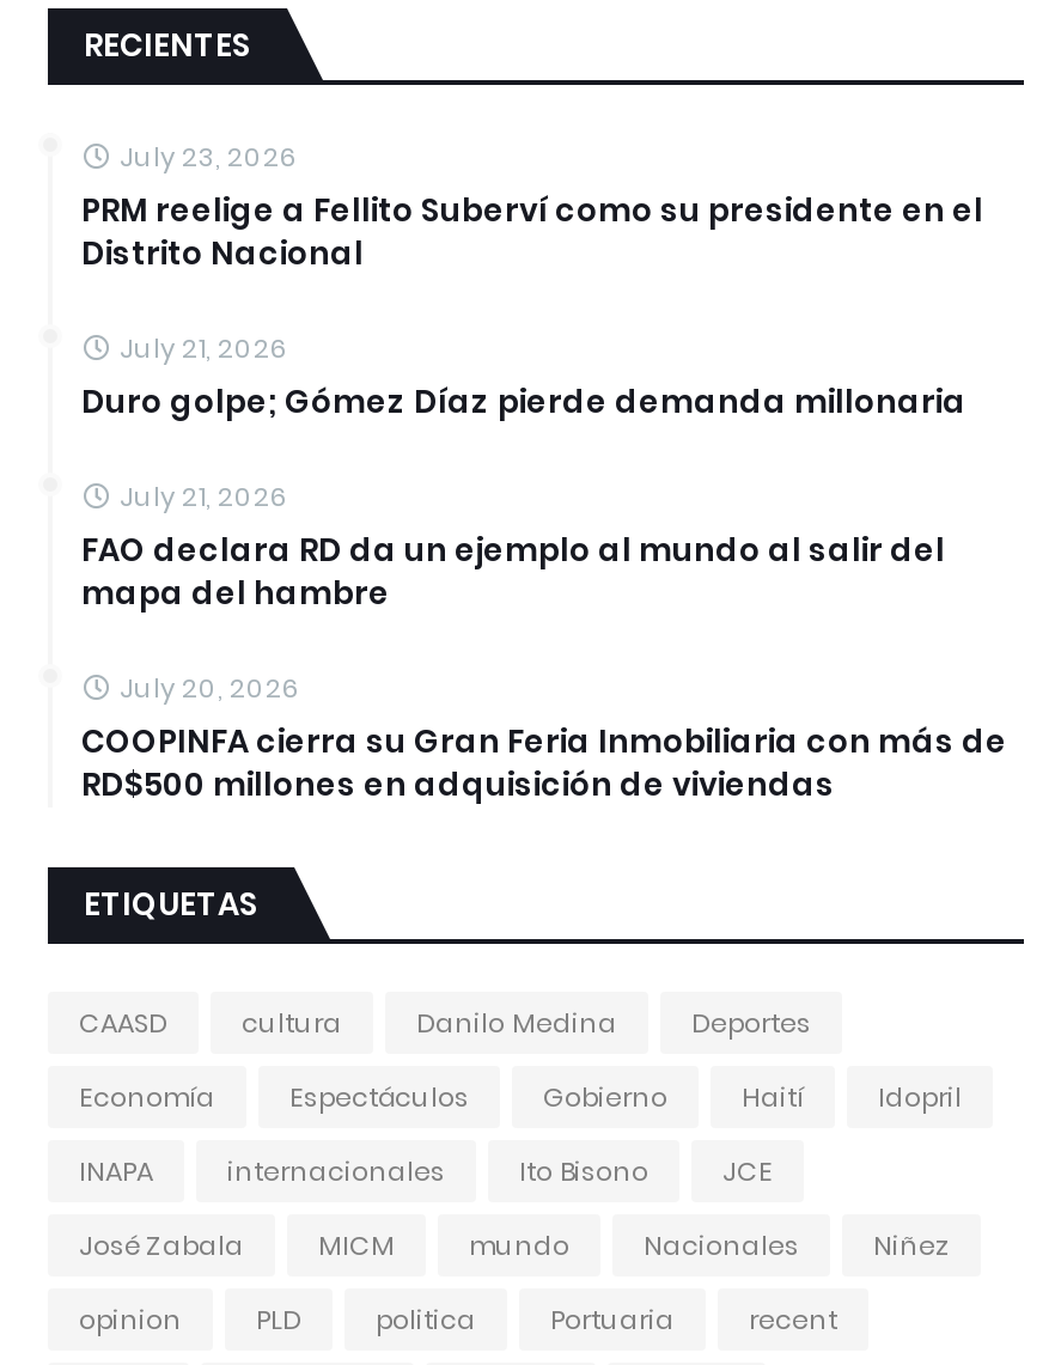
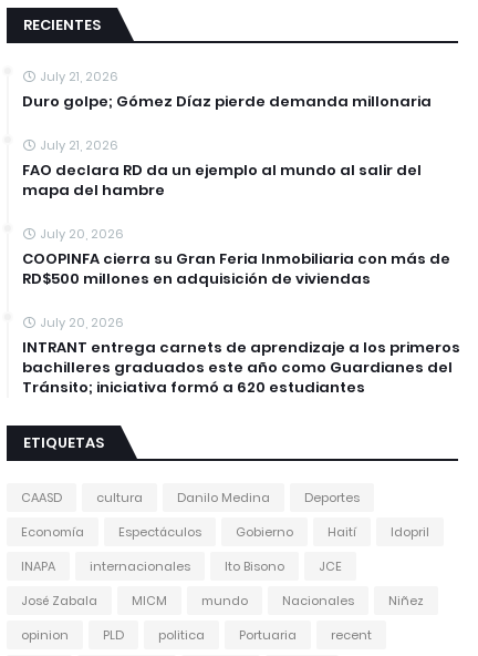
[81,136,983,275] July 23, 2026 | PRM reelige a Fellito Suberví como su presidente en el | Distrito Nacional -> none
moved [81,328,1007,806] -> [22,67,450,289]: July 21, 2026 | Duro golpe; Gómez Díaz pierde demanda millonaria | July 21, 2026 | FAO declara RD da un ejemplo al mundo al salir del | mapa del hambre | July 20, 2026 | COOPINFA cierra su Gran Feria Inmobiliaria con más de | RD$500 millones en adquisición de viviendas
none -> [22,313,460,397] July 20, 2026 | INTRANT entrega carnets de aprendizaje a los primeros | bachilleres graduados este año como Guardianes del | Tránsito; iniciativa formó a 620 estudiantes

